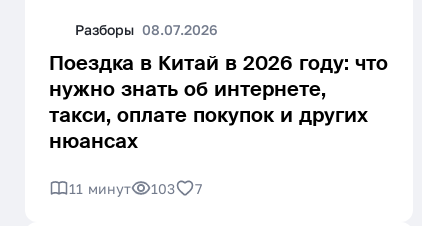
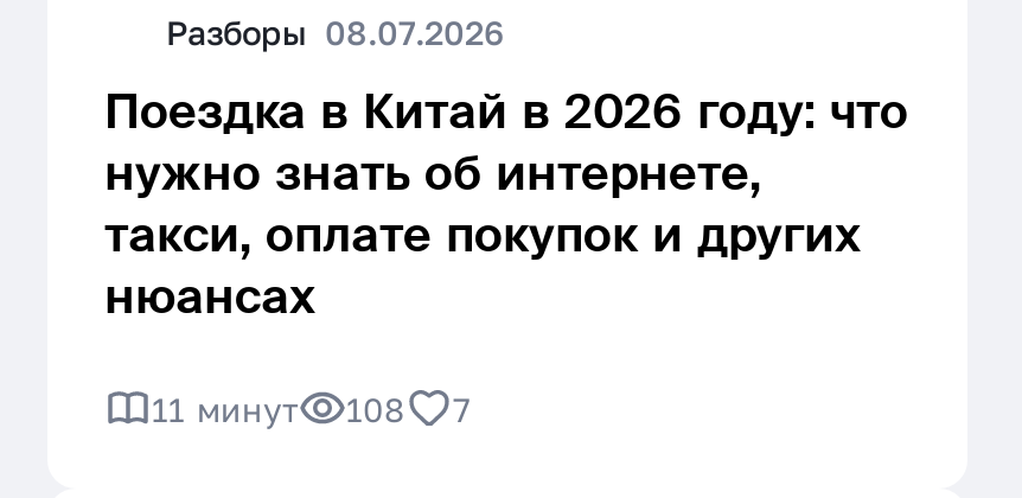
[151,179,175,196] 103 -> [346,388,405,428] 108

